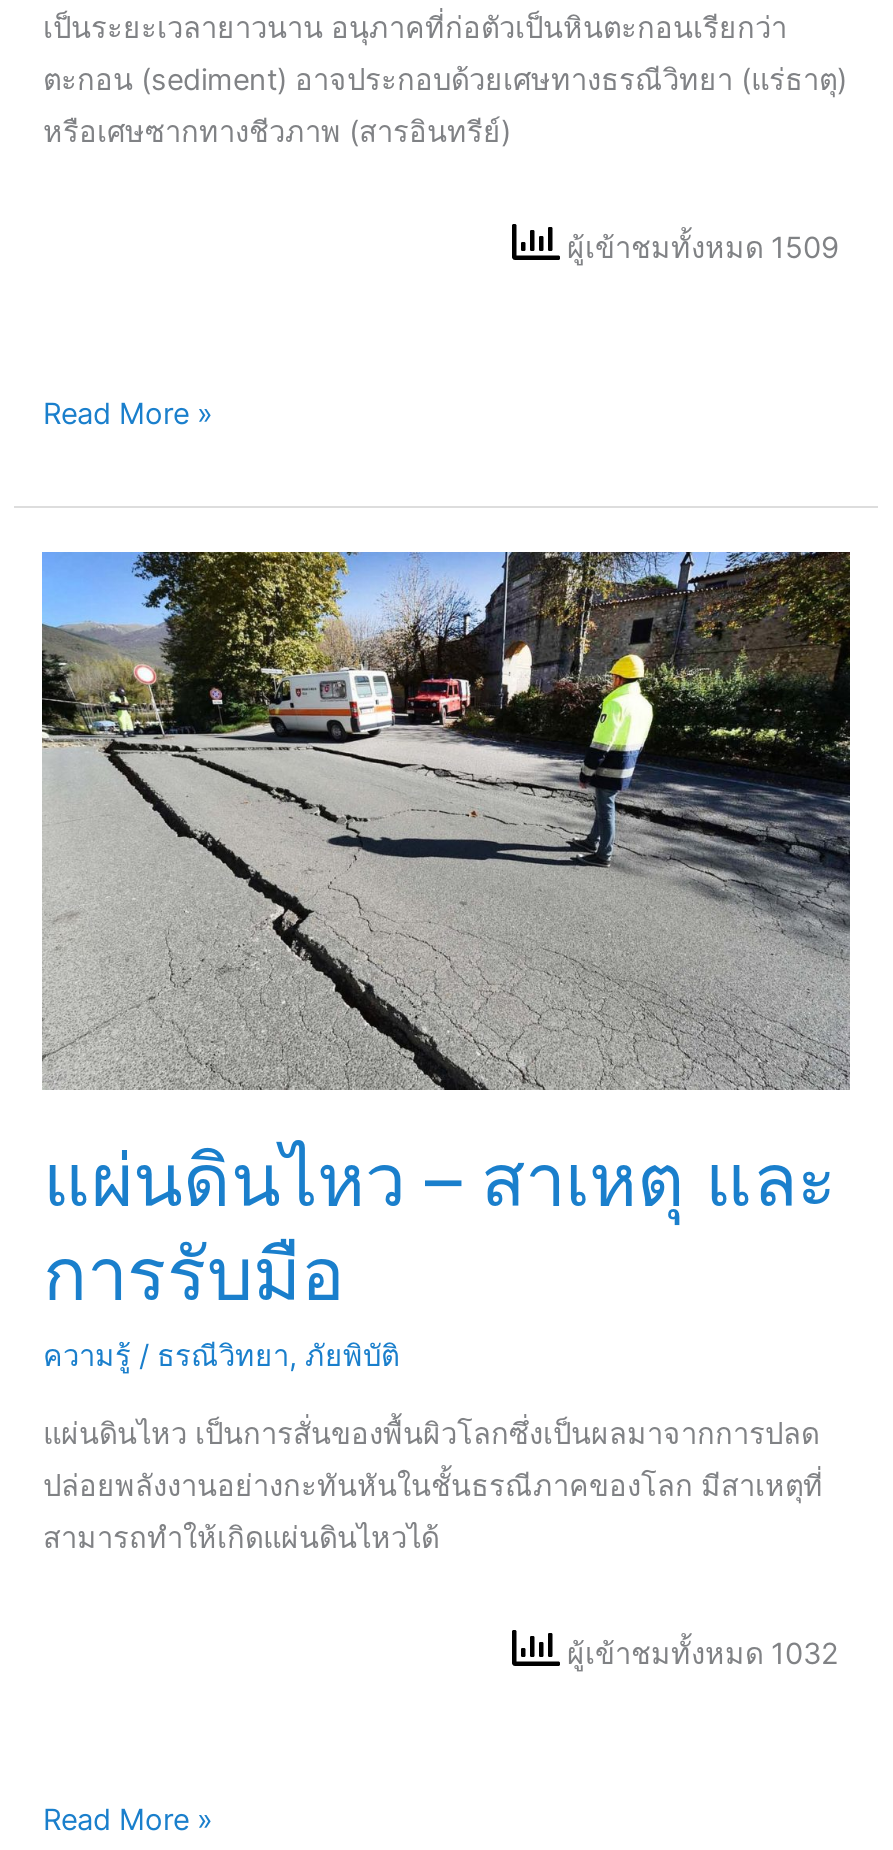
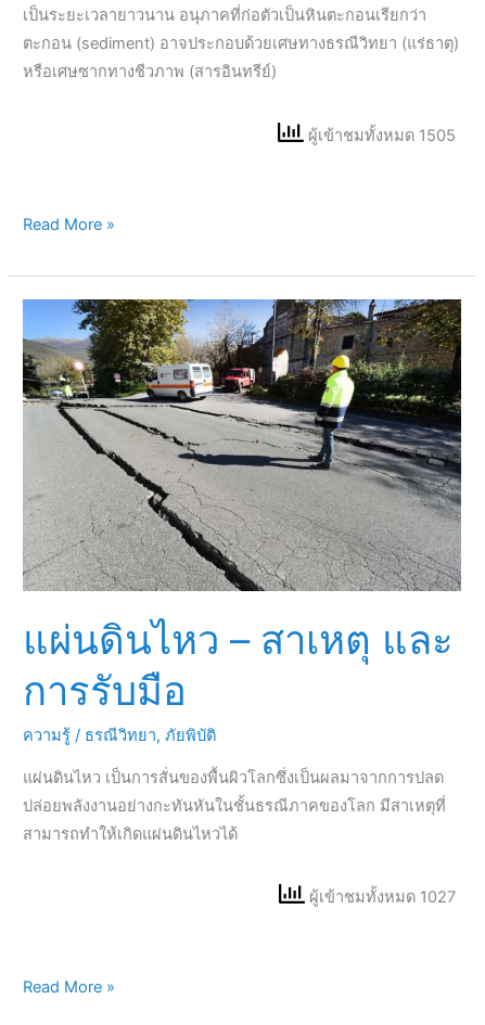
[559,231,839,267] ผู้เข้าชมทั้งหมด 1509 -> [303,125,455,145] ผู้เข้าชมทั้งหมด 1505
[559,1637,839,1673] ผู้เข้าชมทั้งหมด 1032 -> [304,888,455,907] ผู้เข้าชมทั้งหมด 1027

